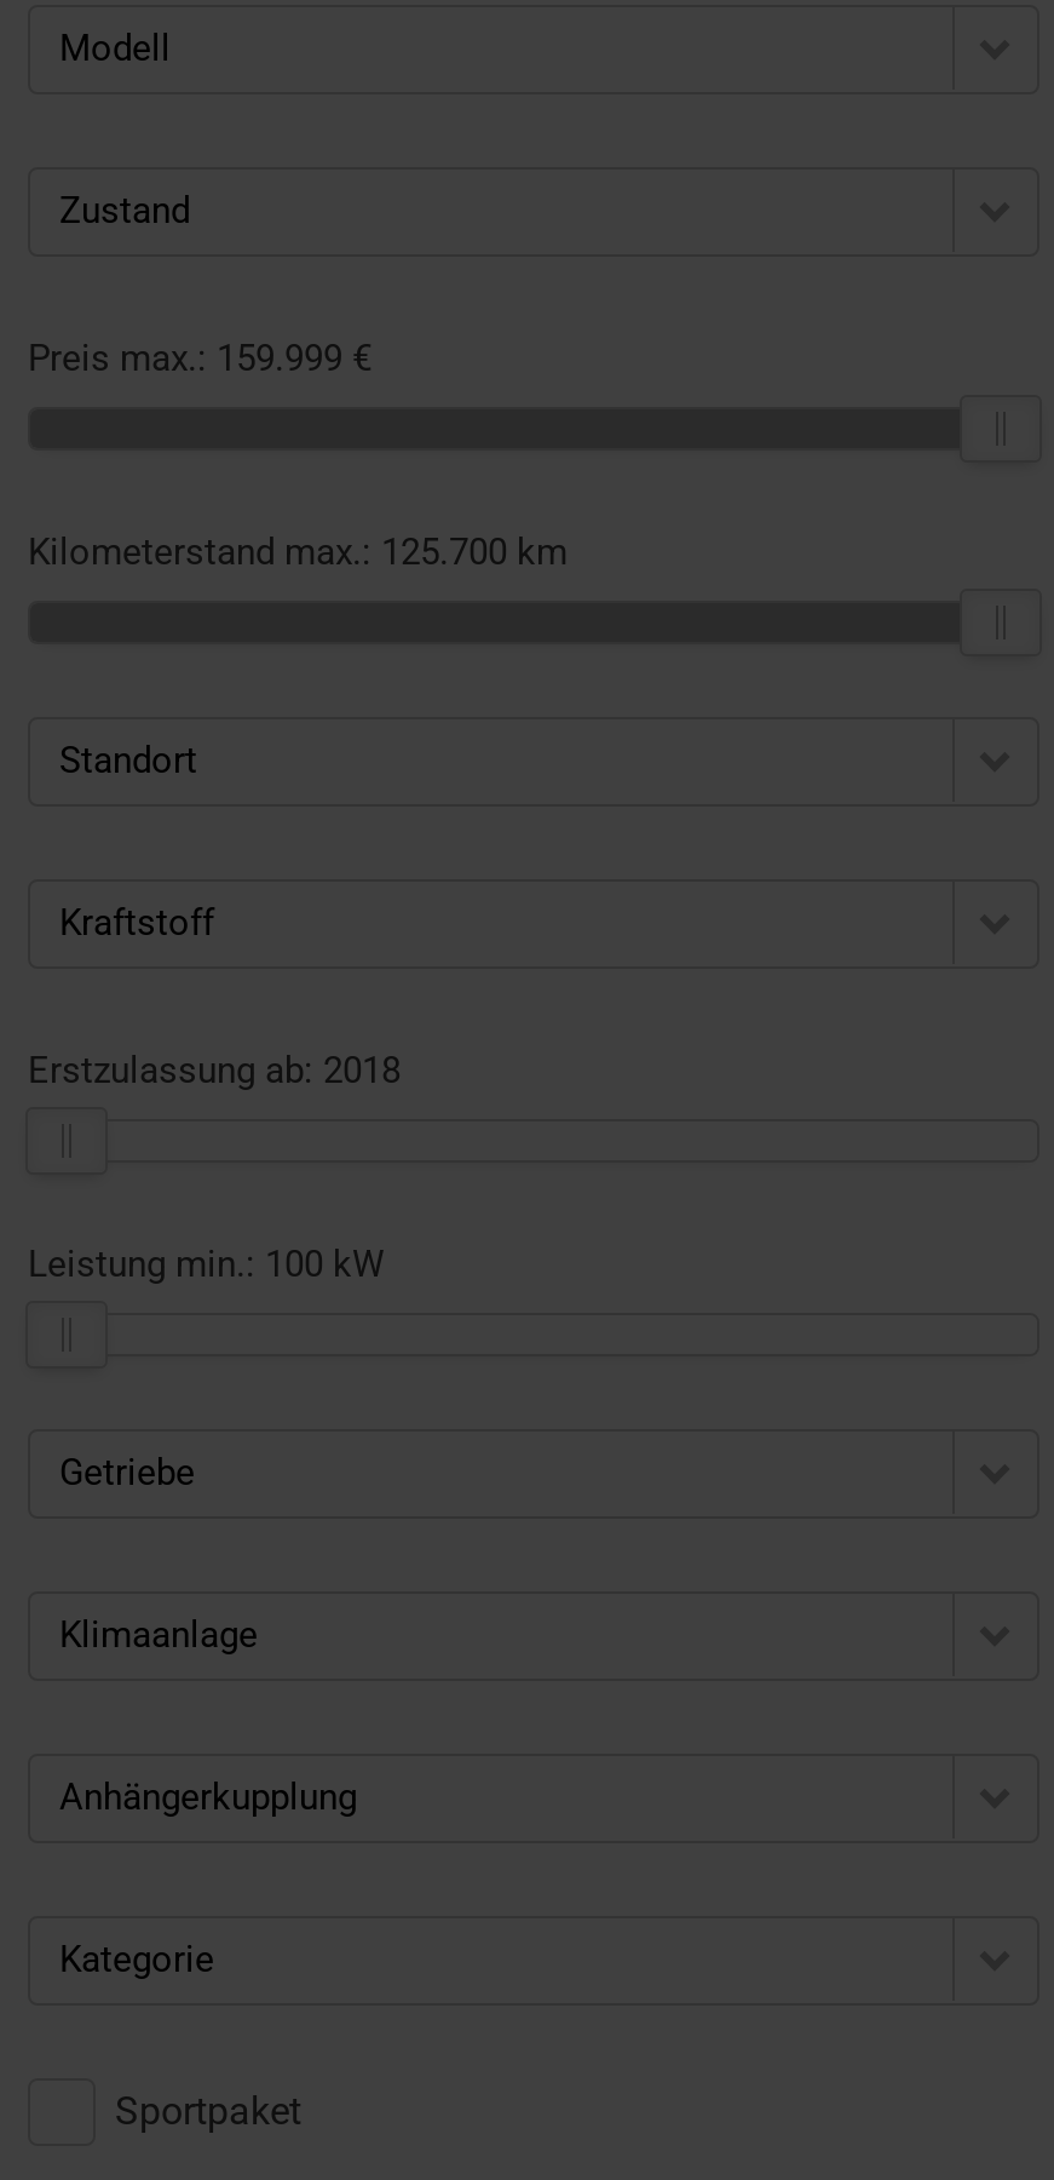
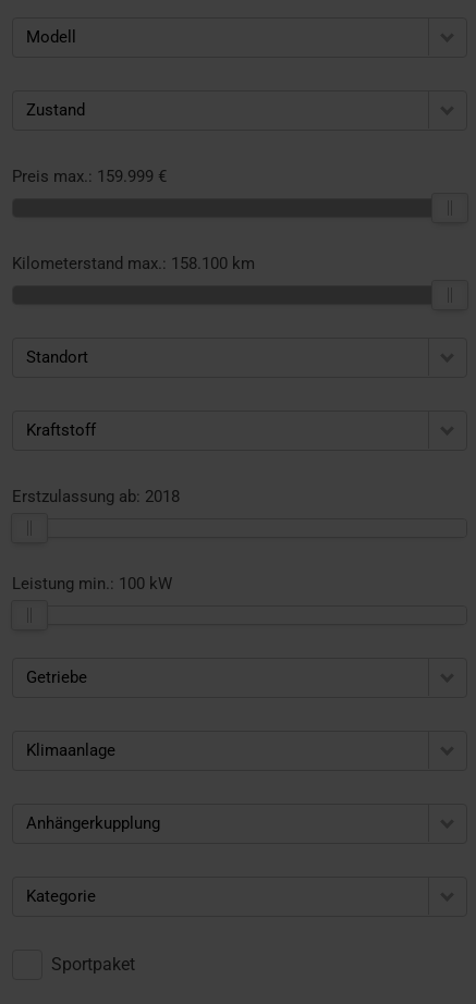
[28,530,568,574] Kilometerstand max.: 125.700 km -> [12,254,255,273] Kilometerstand max.: 158.100 km

